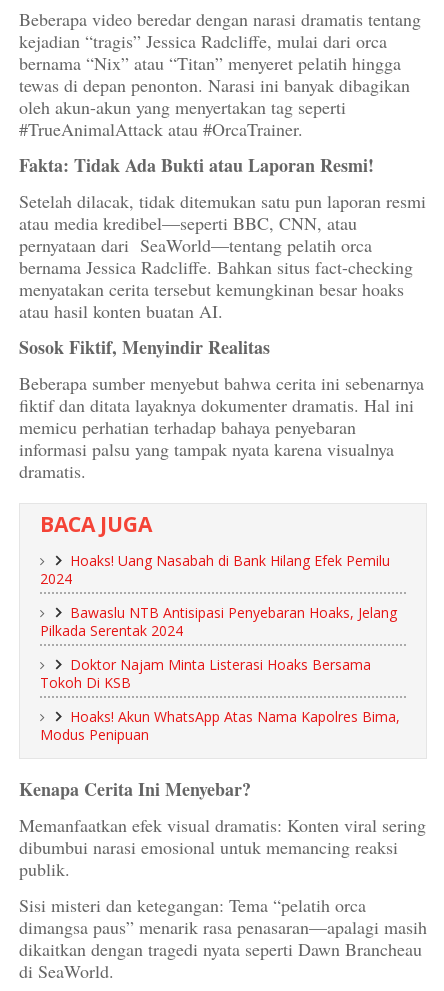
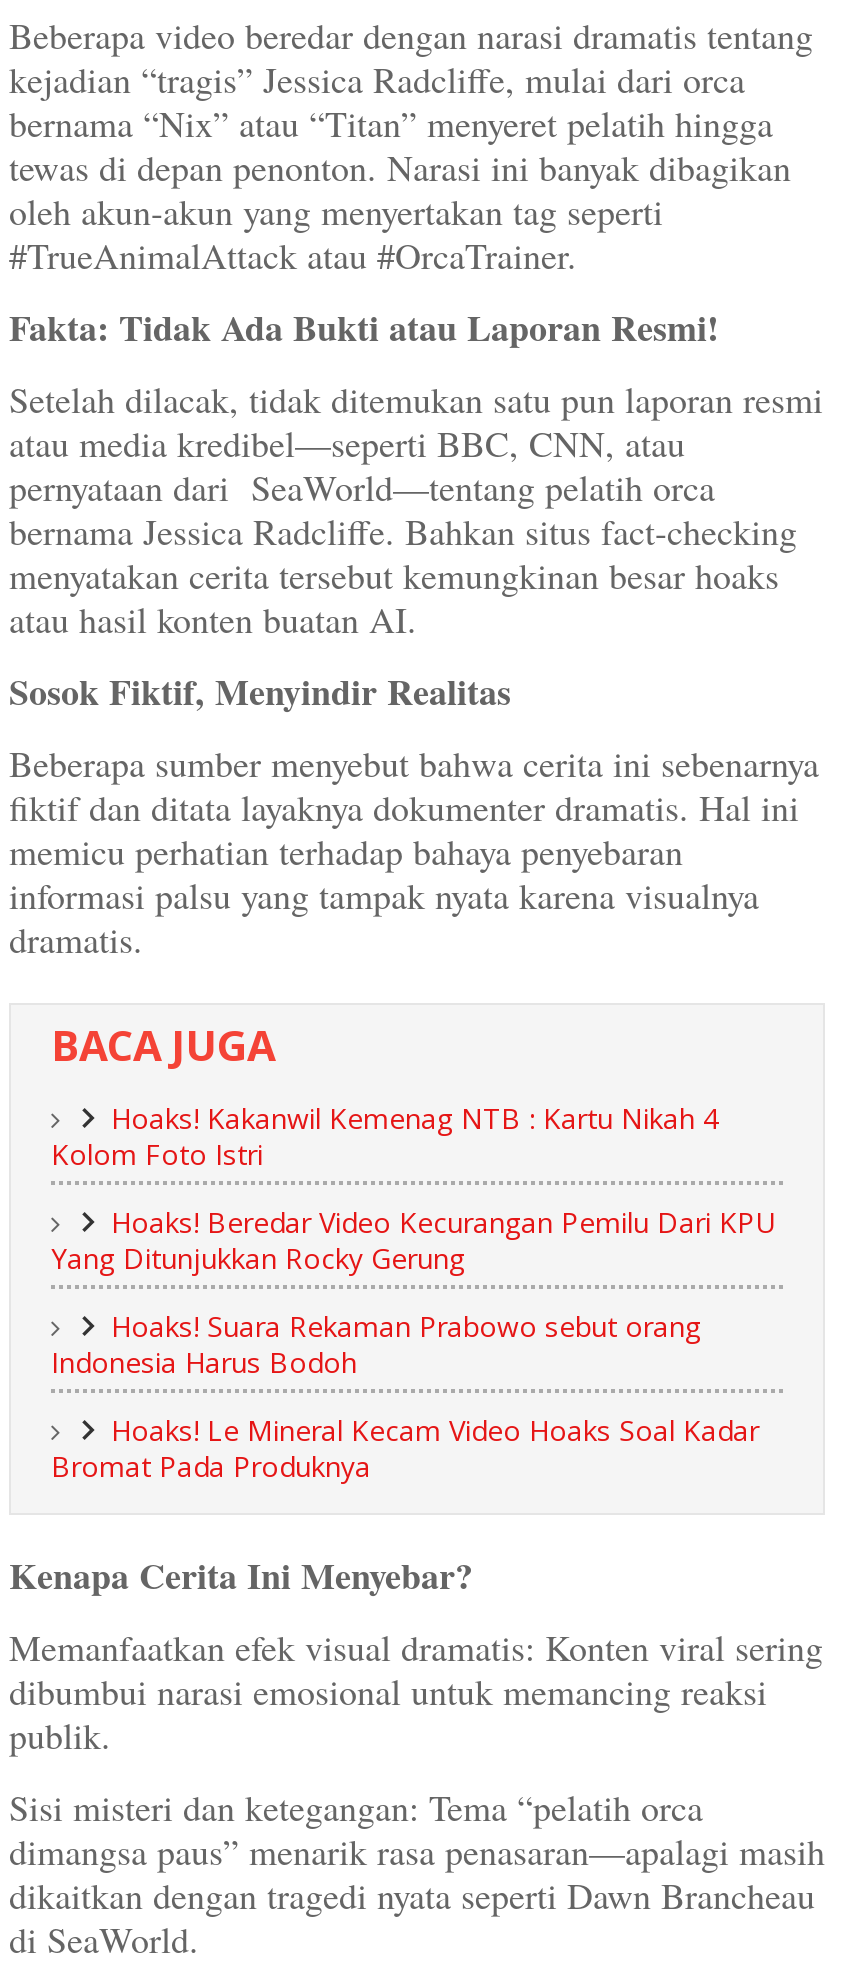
[40,551,390,588] Hoaks! Uang Nasabah di Bank Hilang Efek Pemilu | 2024 -> [51,1100,719,1174] Hoaks! Kakanwil Kemenag NTB : Kartu Nikah 4 | Kolom Foto Istri
[40,603,397,640] Bawaslu NTB Antisipasi Penyebaran Hoaks, Jelang | Pilkada Serentak 2024 -> [51,1204,775,1278] Hoaks! Beredar Video Kecurangan Pemilu Dari KPU | Yang Ditunjukkan Rocky Gerung
[40,655,371,692] Doktor Najam Minta Listerasi Hoaks Bersama | Tokoh Di KSB -> [51,1308,701,1382] Hoaks! Suara Rekaman Prabowo sebut orang | Indonesia Harus Bodoh
[40,707,400,744] Hoaks! Akun WhatsApp Atas Nama Kapolres Bima, | Modus Penipuan -> [51,1412,759,1486] Hoaks! Le Mineral Kecam Video Hoaks Soal Kadar | Bromat Pada Produknya

